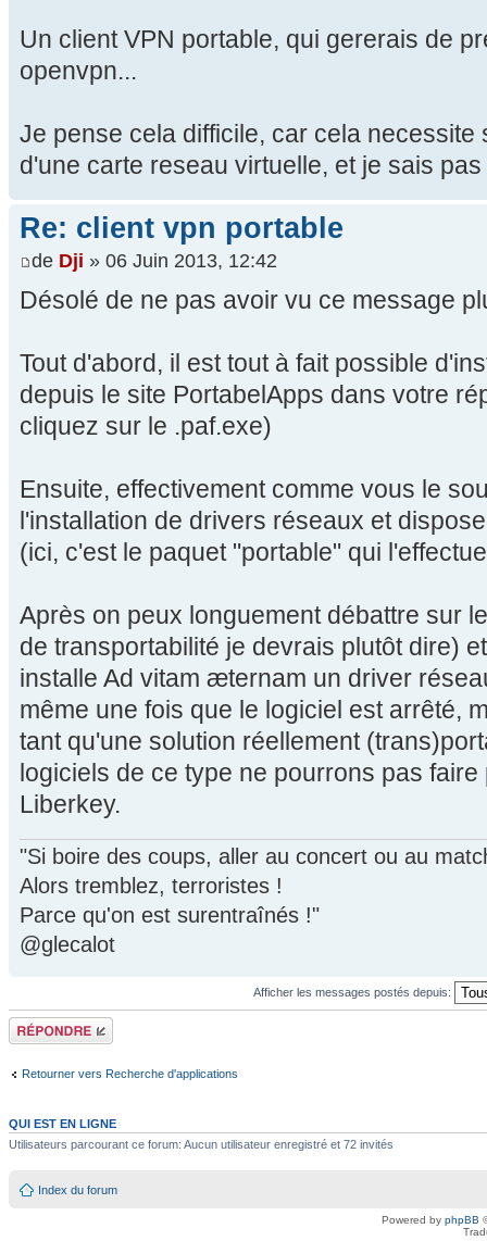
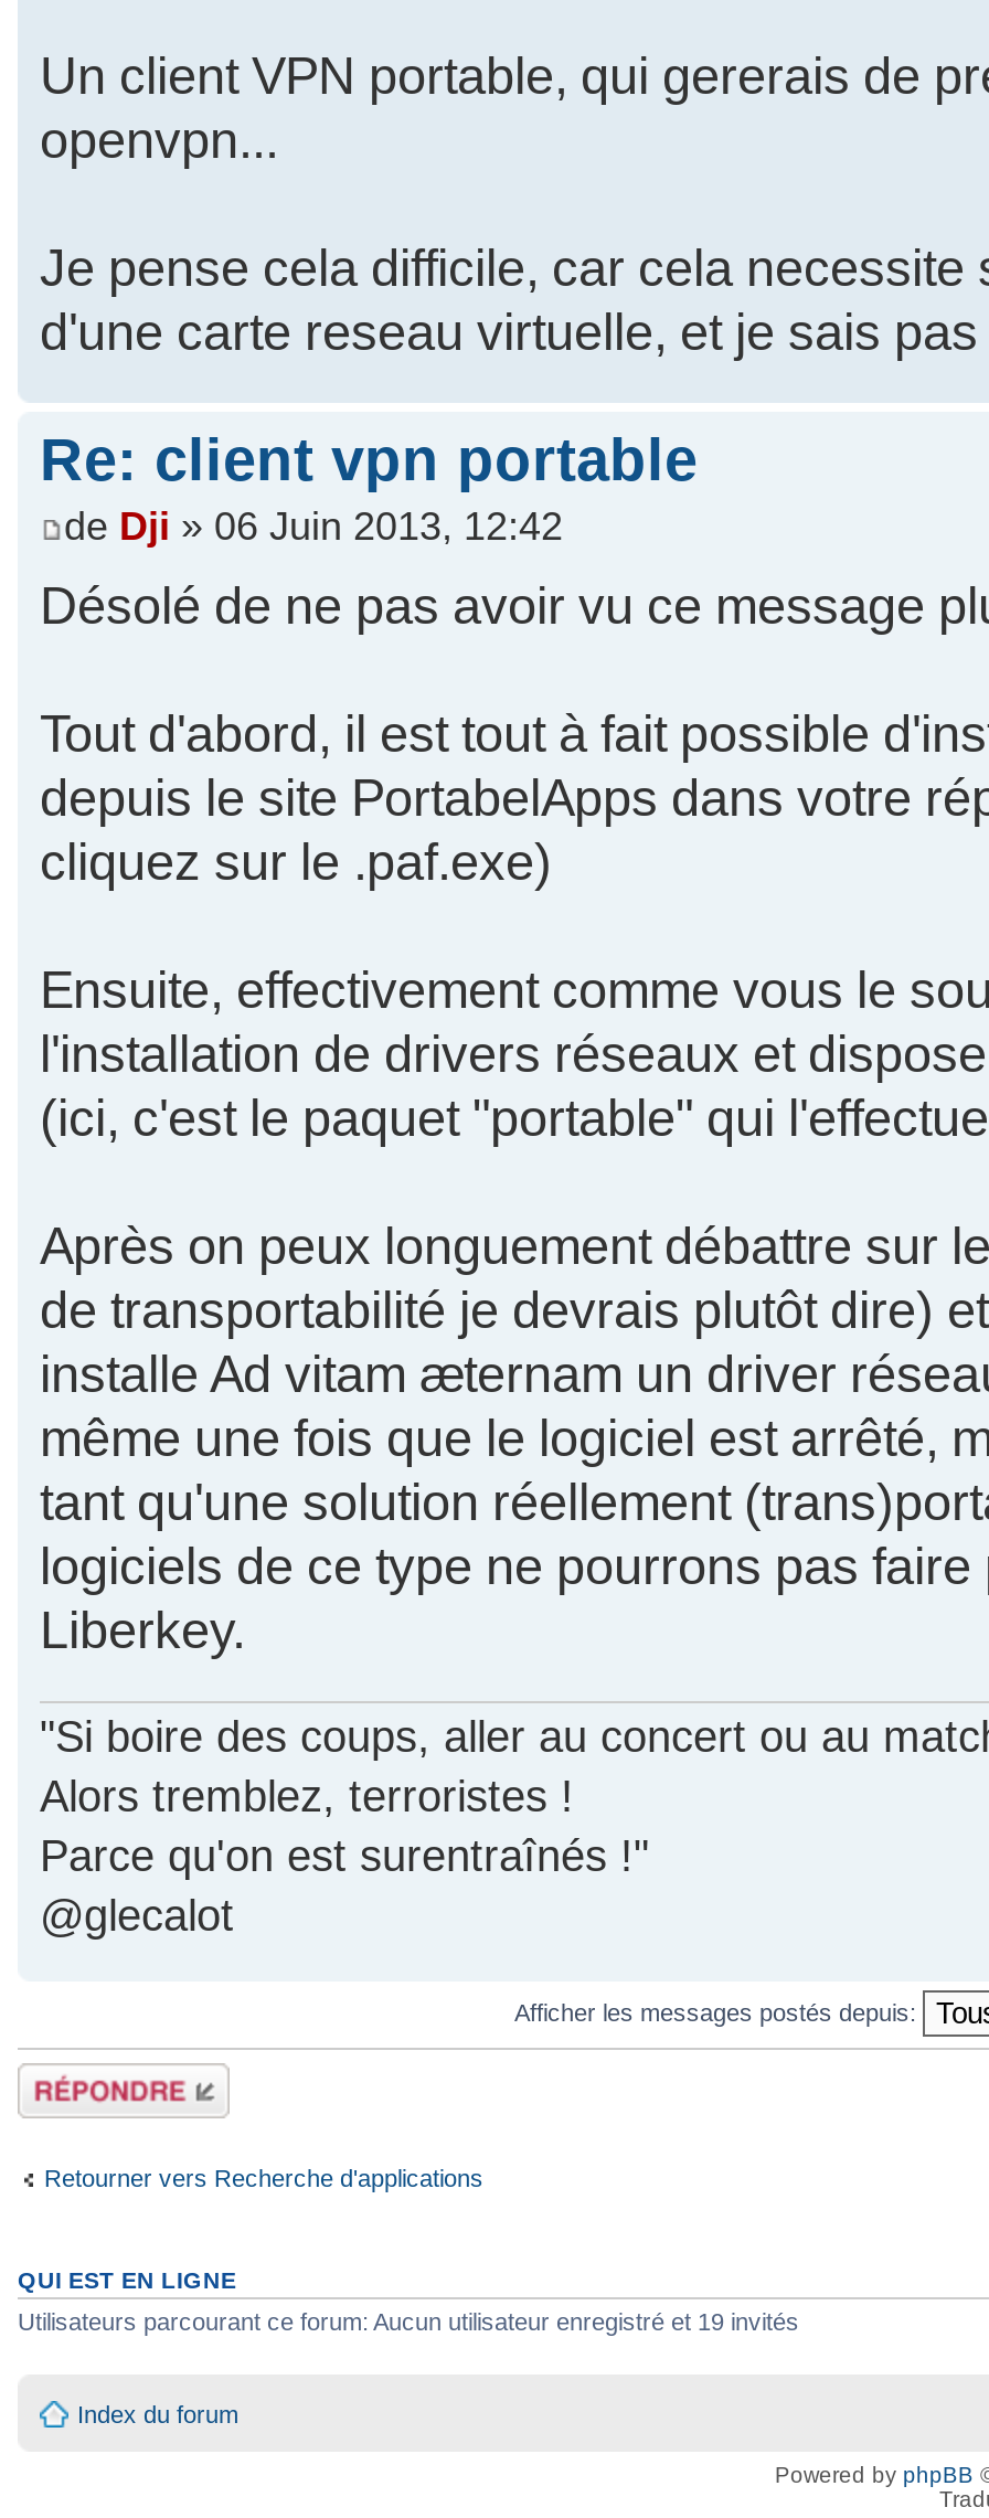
[9,1138,394,1151] Utilisateurs parcourant ce forum: Aucun utilisateur enregistré et 72 invités -> [18,2309,799,2335] Utilisateurs parcourant ce forum: Aucun utilisateur enregistré et 19 invités

